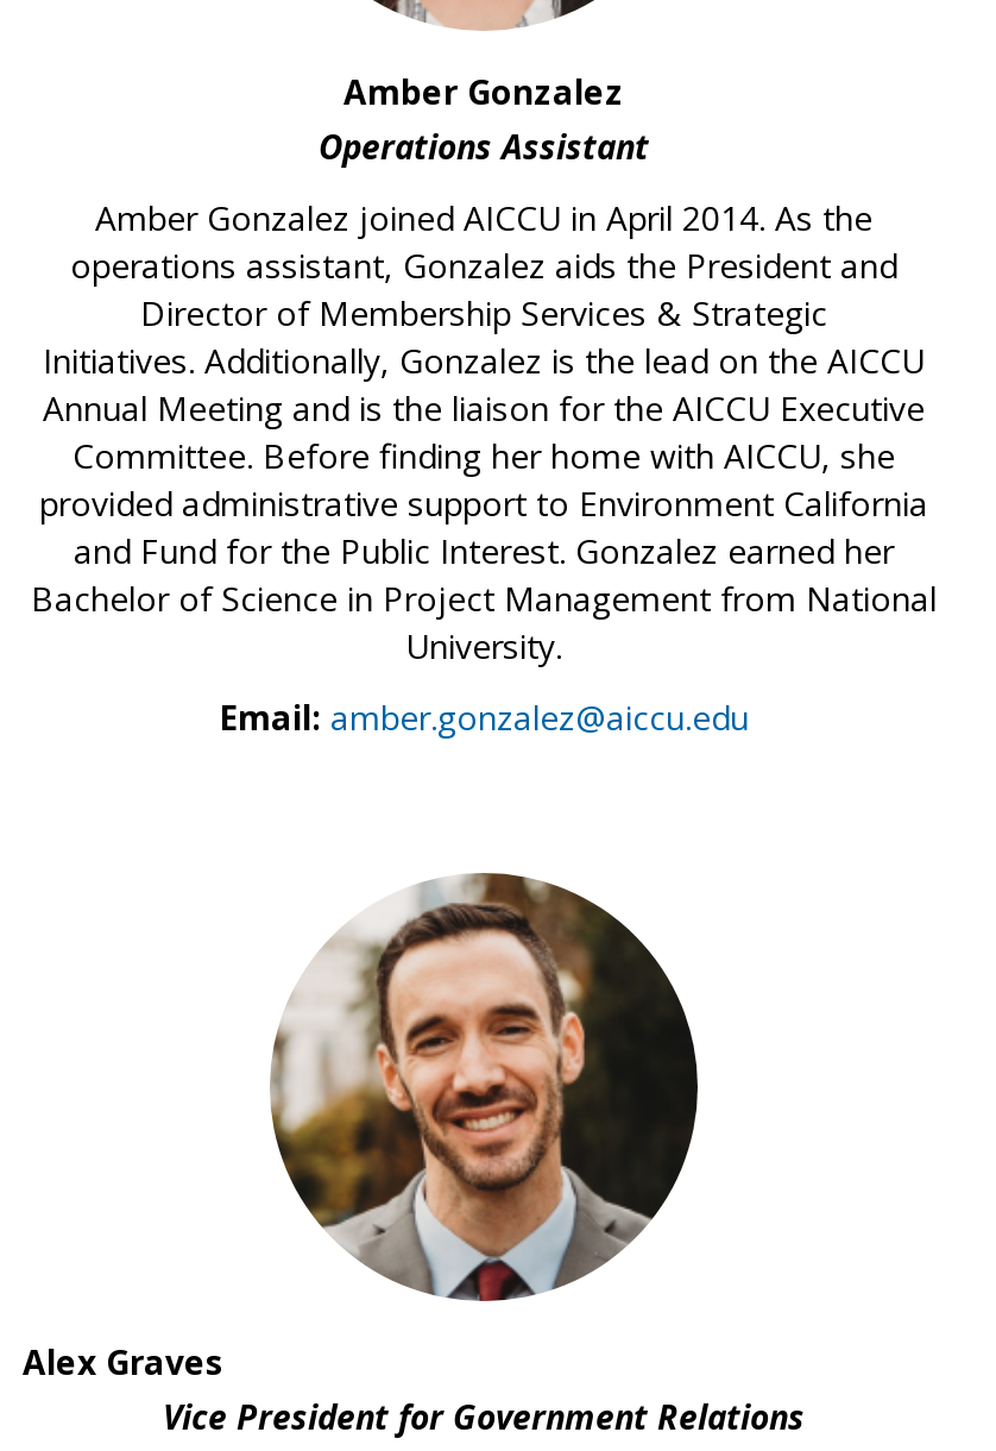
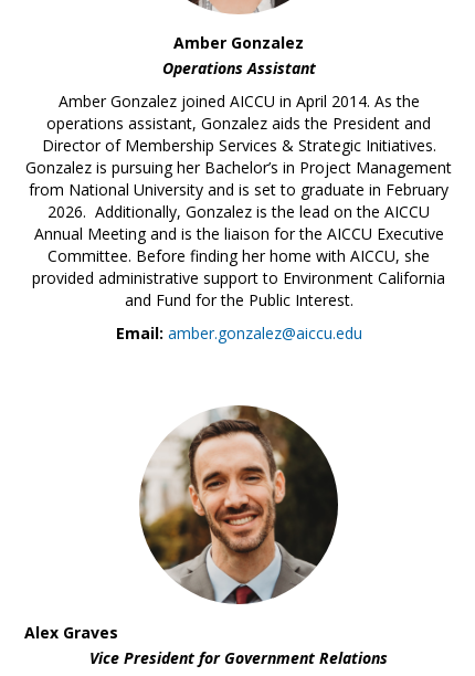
[43,290,925,383] Director of Membership Services & Strategic | Initiatives. Additionally, Gonzalez is the lead on the AICCU -> [25,135,452,222] Director of Membership Services & Strategic Initiatives. | Gonzalez is pursuing her Bachelor’s in Project Management | from National University and is set to graduate in February | 2026. Additionally, Gonzalez is the lead on the AICCU
moved [39,385,928,526] -> [32,223,445,288]: Annual Meeting and is the liaison for the AICCU Executive | Committee. Before finding her home with AICCU, she | provided administrative support to Environment California
[31,528,937,668] and Fund for the Public Interest. Gonzalez earned her | Bachelor of Science in Project Management from National | University. -> [124,289,353,310] and Fund for the Public Interest.

